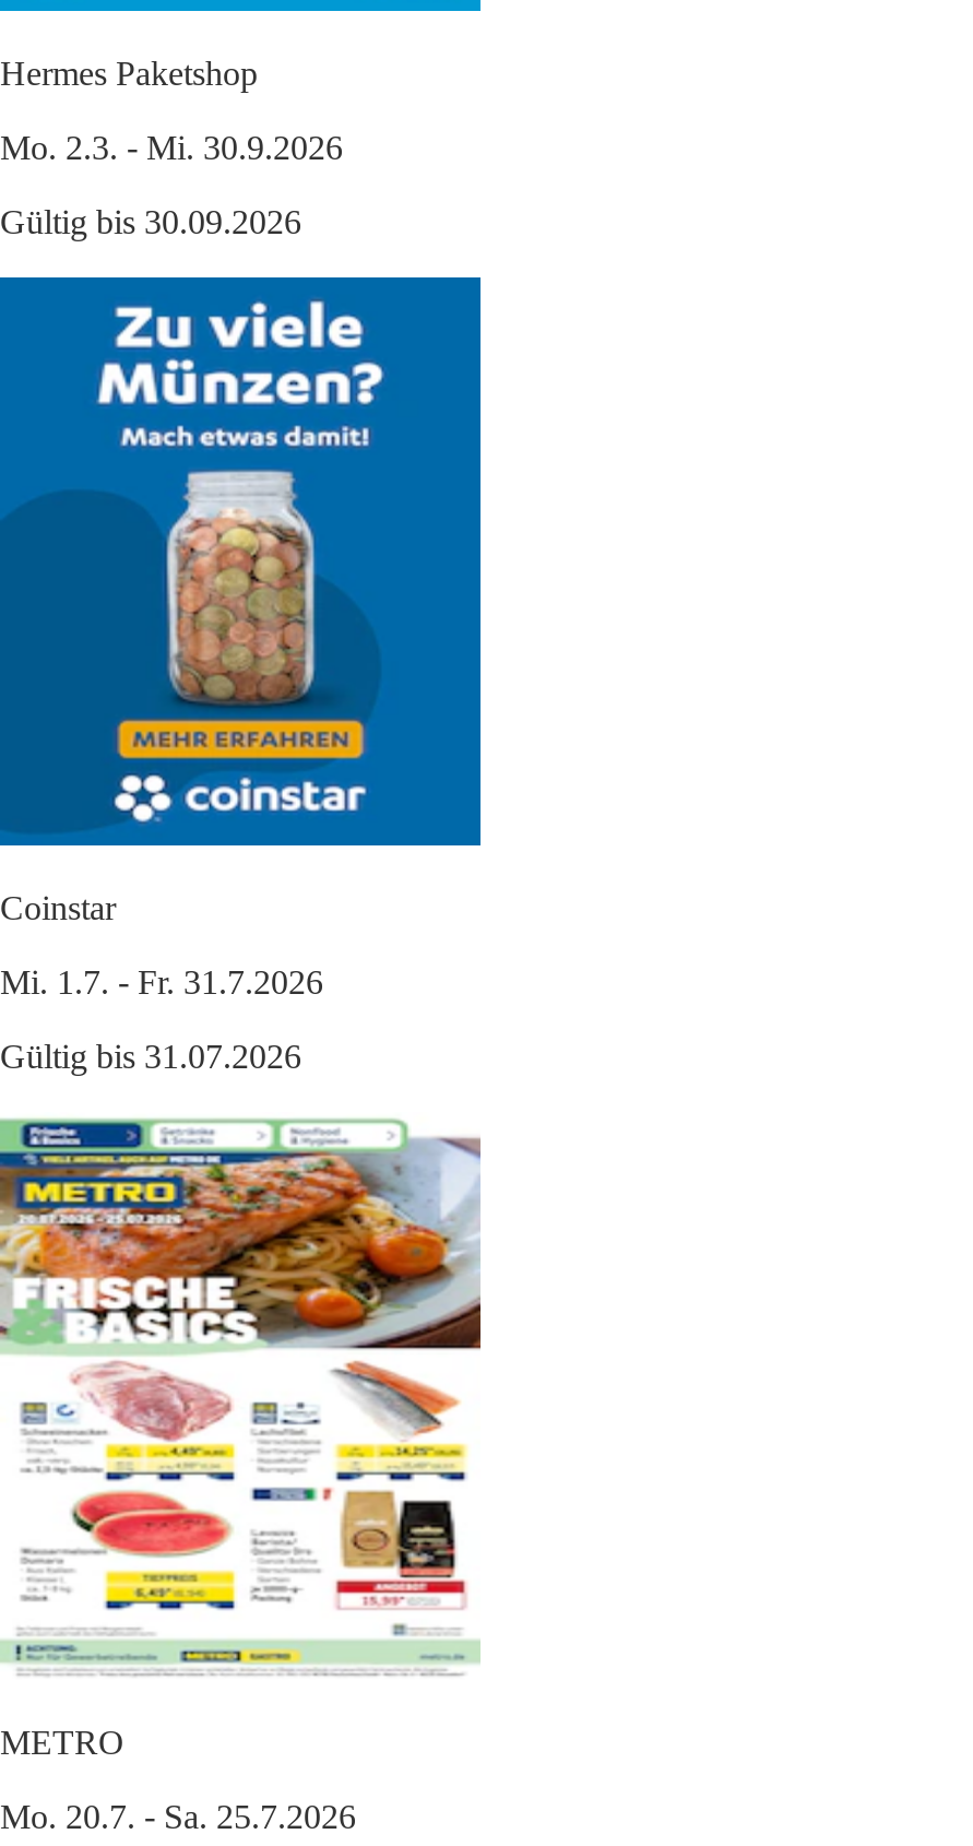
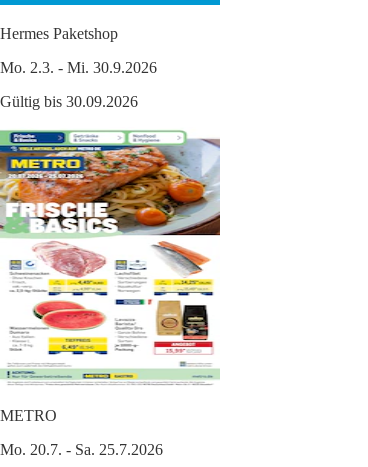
[0,275,480,1075] [image] | Coinstar | Mi. 1.7. - Fr. 31.7.2026 | Gültig bis 31.07.2026 -> none

